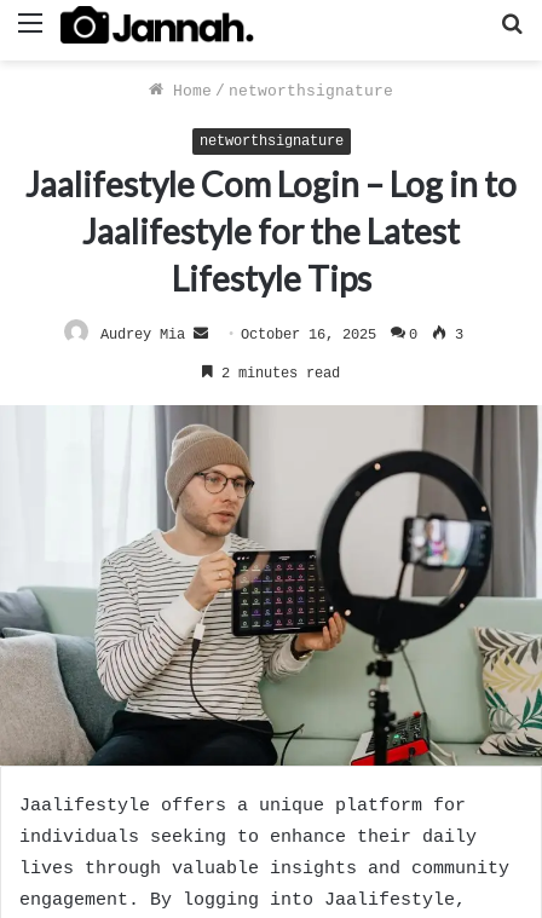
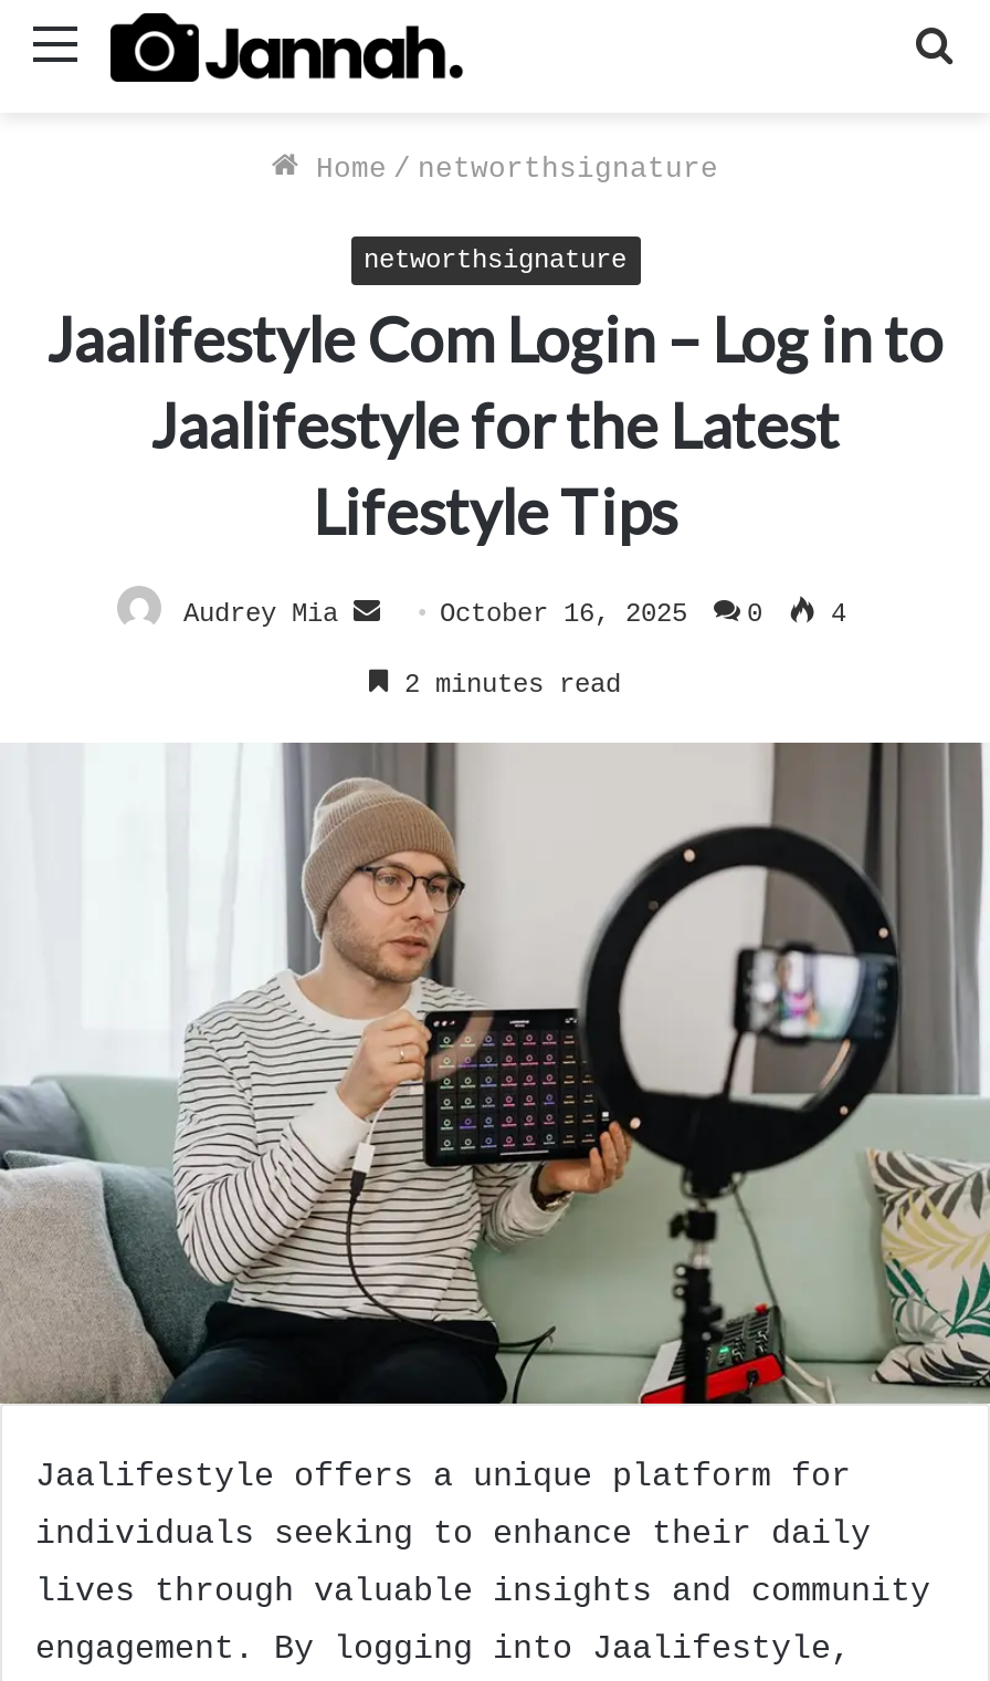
[446,326,463,343] 3 -> [815,598,846,629] 4

